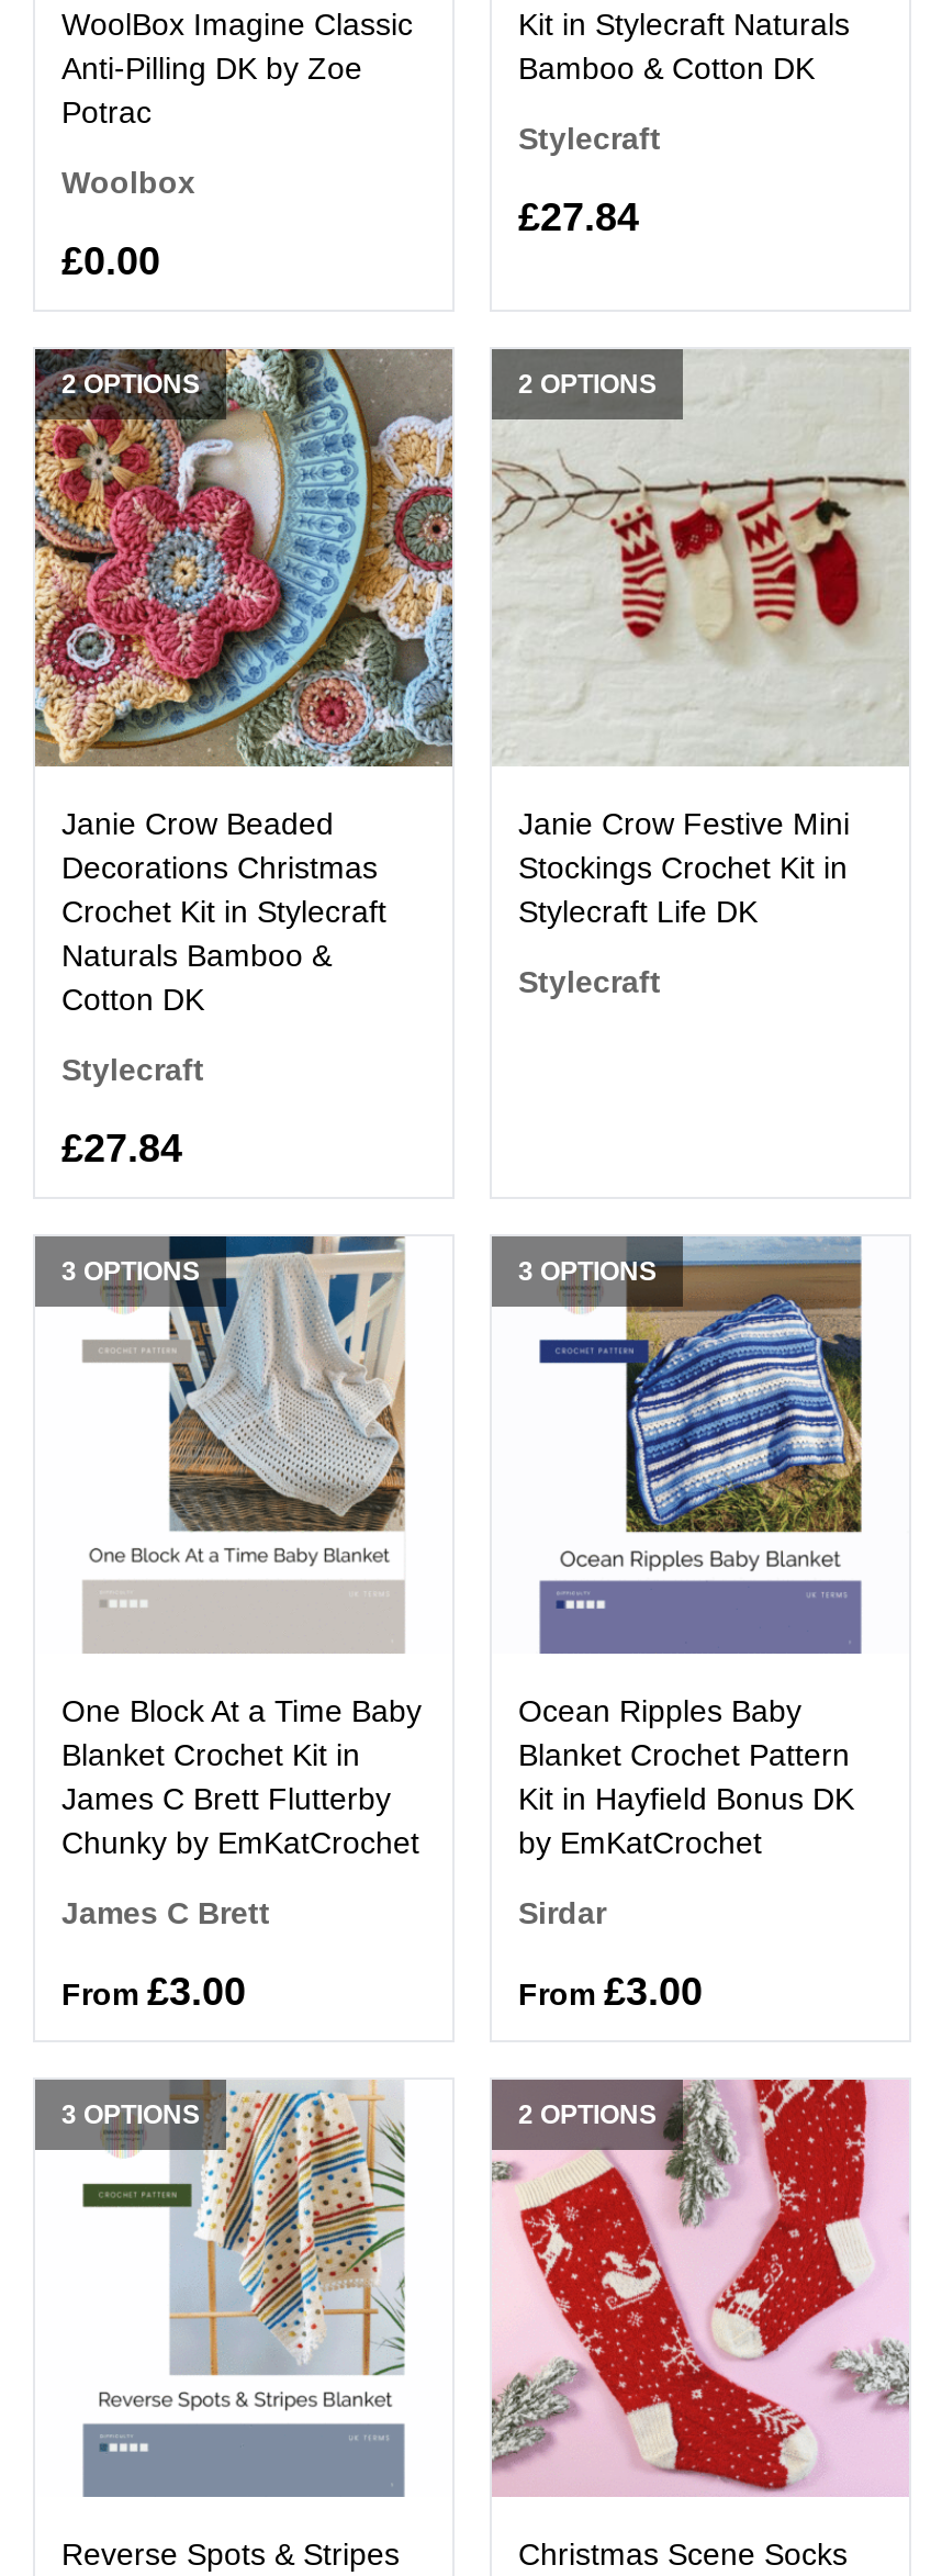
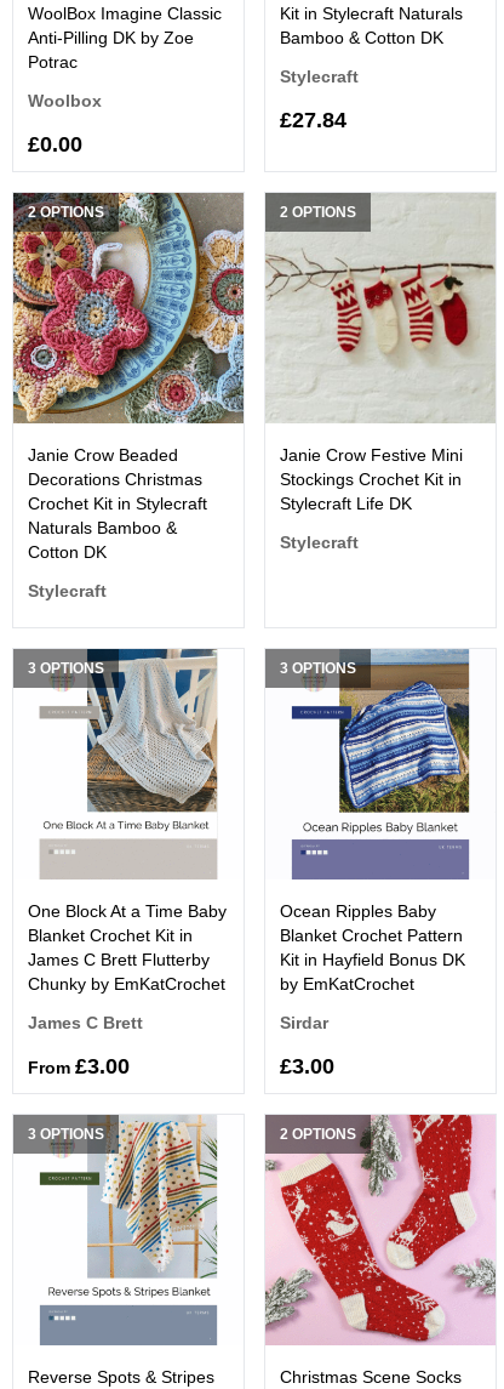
[61,1125,182,1169] £27.84 -> none
[518,1969,703,2013] From £3.00 -> [280,1054,334,1078] £3.00

